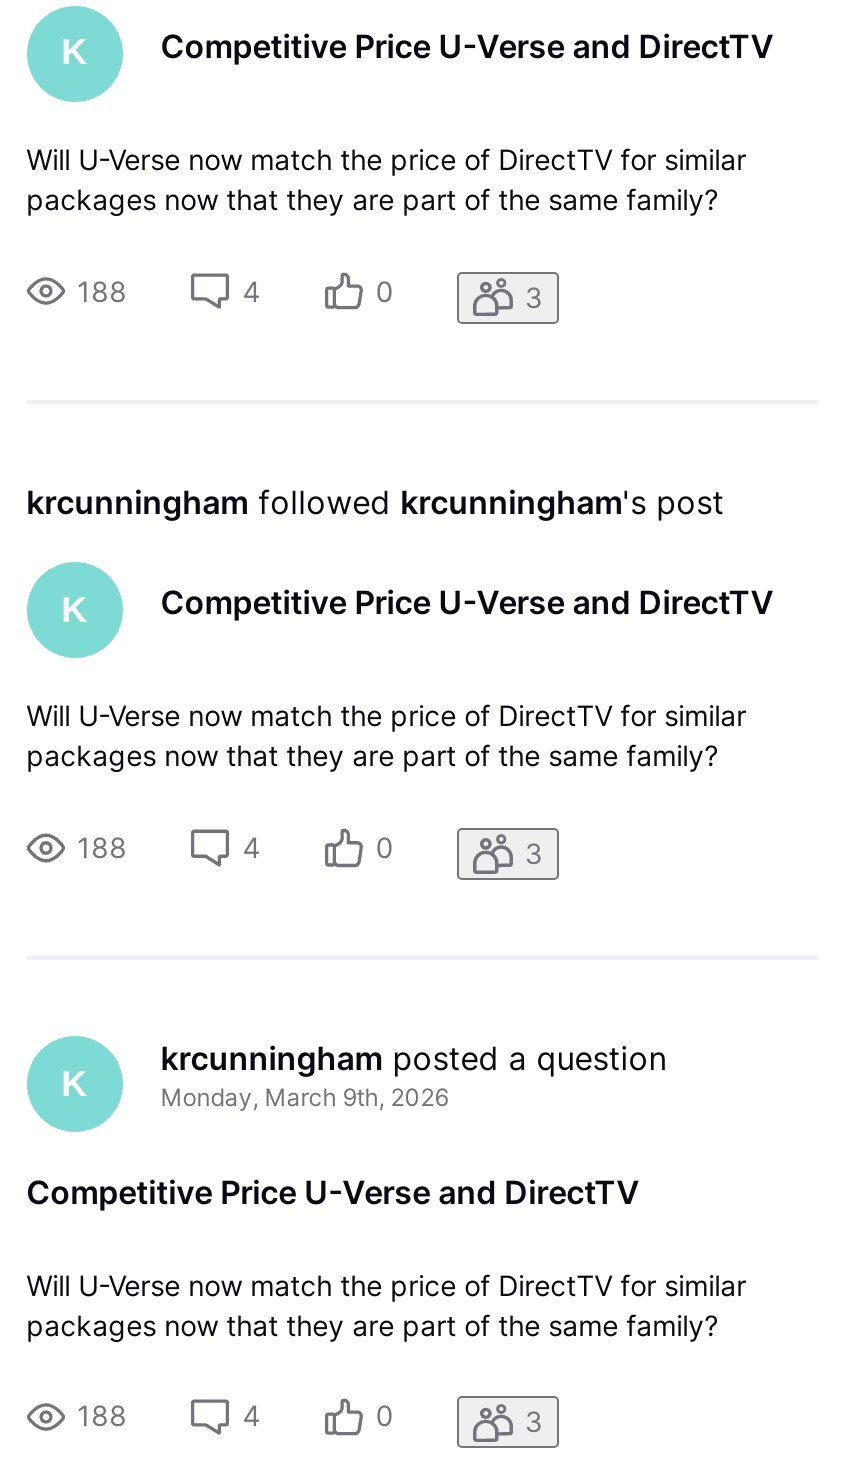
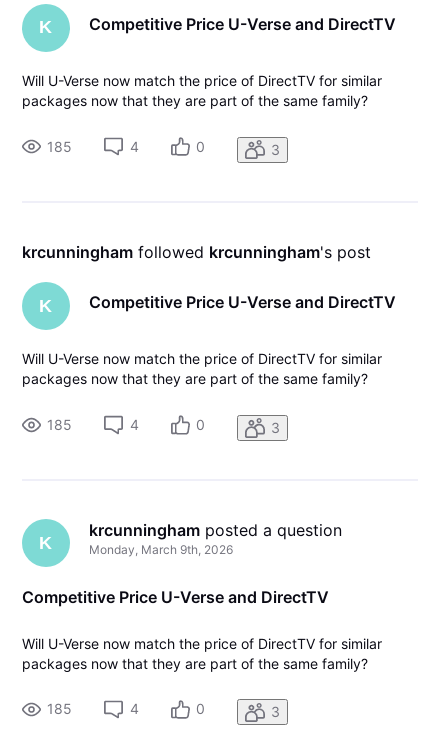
[77,273,127,307] 188 -> [47,138,72,155] 185
[77,830,127,864] 188 -> [47,416,72,433] 185
[77,1399,127,1433] 188 -> [47,700,72,717] 185

